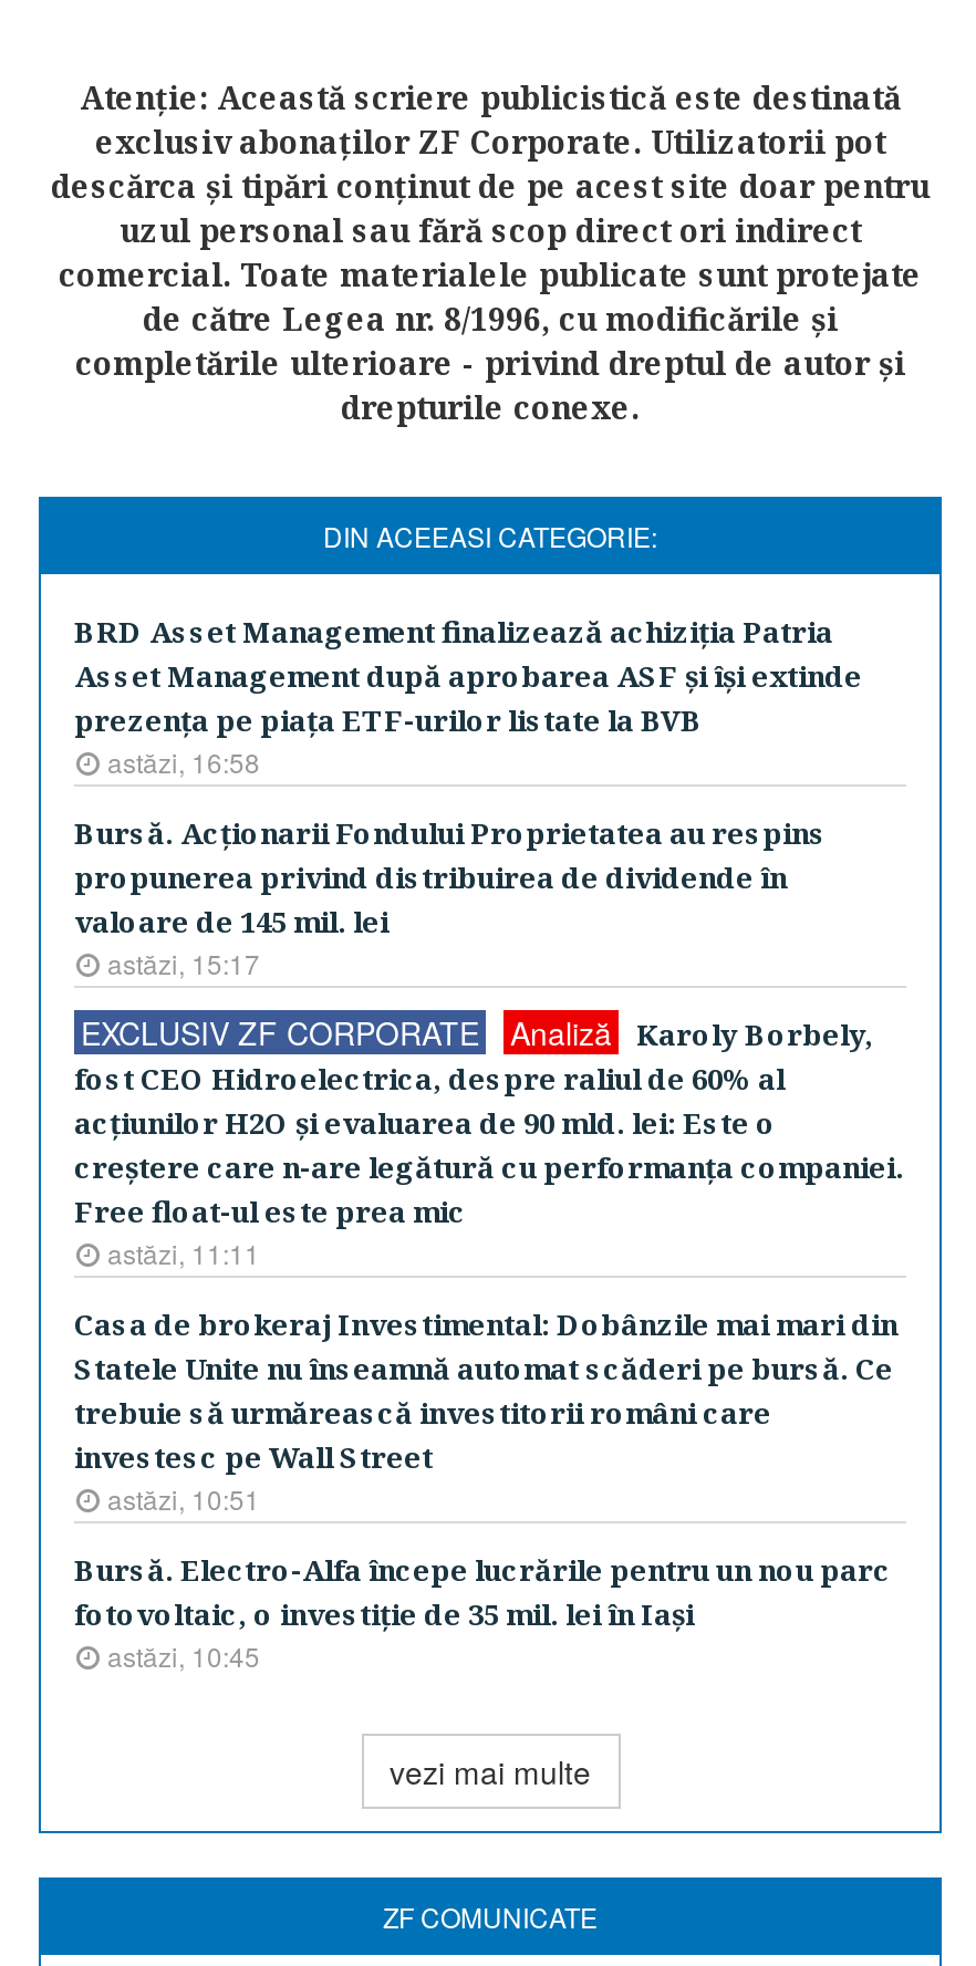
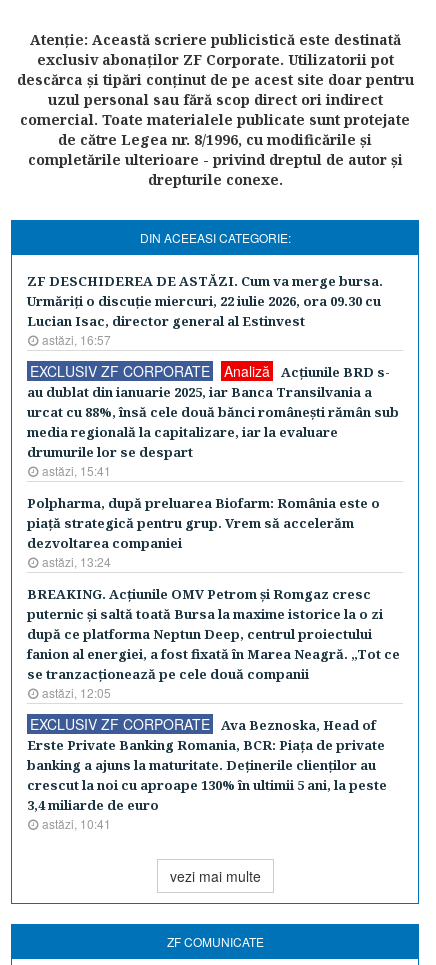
[74,612,862,981] BRD Asset Management finalizează achiziţia Patria | Asset Management după aprobarea ASF şi îşi extinde | prezenţa pe piaţa ETF-urilor listate la BVB | astăzi, 16:58 | Bursă. Acţionarii Fondului Proprietatea au respins | propunerea privind distribuirea de dividende în | valoare de 145 mil. lei | astăzi, 15:17 -> [27,272,383,348] ZF DESCHIDEREA DE ASTĂZI. Cum va merge bursa. | Urmăriţi o discuţie miercuri, 22 iulie 2026, ora 09.30 cu | Lucian Isac, director general al Estinvest | astăzi, 16:57
[74,1015,904,1674] Karoly Borbely, | fost CEO Hidroelectrica, despre raliul de 60% al | acţiunilor H2O şi evaluarea de 90 mld. lei: Este o | creştere care n-are legătură cu performanţa companiei. | Free float-ul este prea mic | astăzi, 11:11 | Casa de brokeraj Investimental: Dobânzile mai mari din | Statele Unite nu înseamnă automat scăderi pe bursă. Ce | trebuie să urmărească investitorii români care | investesc pe Wall Street | astăzi, 10:51 | Bursă. Electro-Alfa începe lucrările pentru un nou parc | fotovoltaic, o investiţie de 35 mil. lei în Iaşi | astăzi, 10:45 -> [27,363,400,832] Acţiunile BRD s- | au dublat din ianuarie 2025, iar Banca Transilvania a | urcat cu 88%, însă cele două bănci româneşti rămân sub | media regională la capitalizare, iar la evaluare | drumurile lor se despart | astăzi, 15:41 | Polpharma, după preluarea Biofarm: România este o | piaţă strategică pentru grup. Vrem să accelerăm | dezvoltarea companiei | astăzi, 13:24 | BREAKING. Acţiunile OMV Petrom şi Romgaz cresc | puternic şi saltă toată Bursa la maxime istorice la o zi | după ce platforma Neptun Deep, centrul proiectului | fanion al energiei, a fost fixată în Marea Neagră. „Tot ce | se tranzacţionează pe cele două companii | astăzi, 12:05 | EXCLUSIV ZF CORPORATE | Ava Beznoska, Head of | Erste Private Banking Romania, BCR: Piaţa de private | banking a ajuns la maturitate. Deţinerile clienţilor au | crescut la noi cu aproape 130% în ultimii 5 ani, la peste | 3,4 miliarde de euro | astăzi, 10:41
moved [81,1010,612,1054] -> [30,361,270,381]: EXCLUSIV ZF CORPORATE | Analiză

